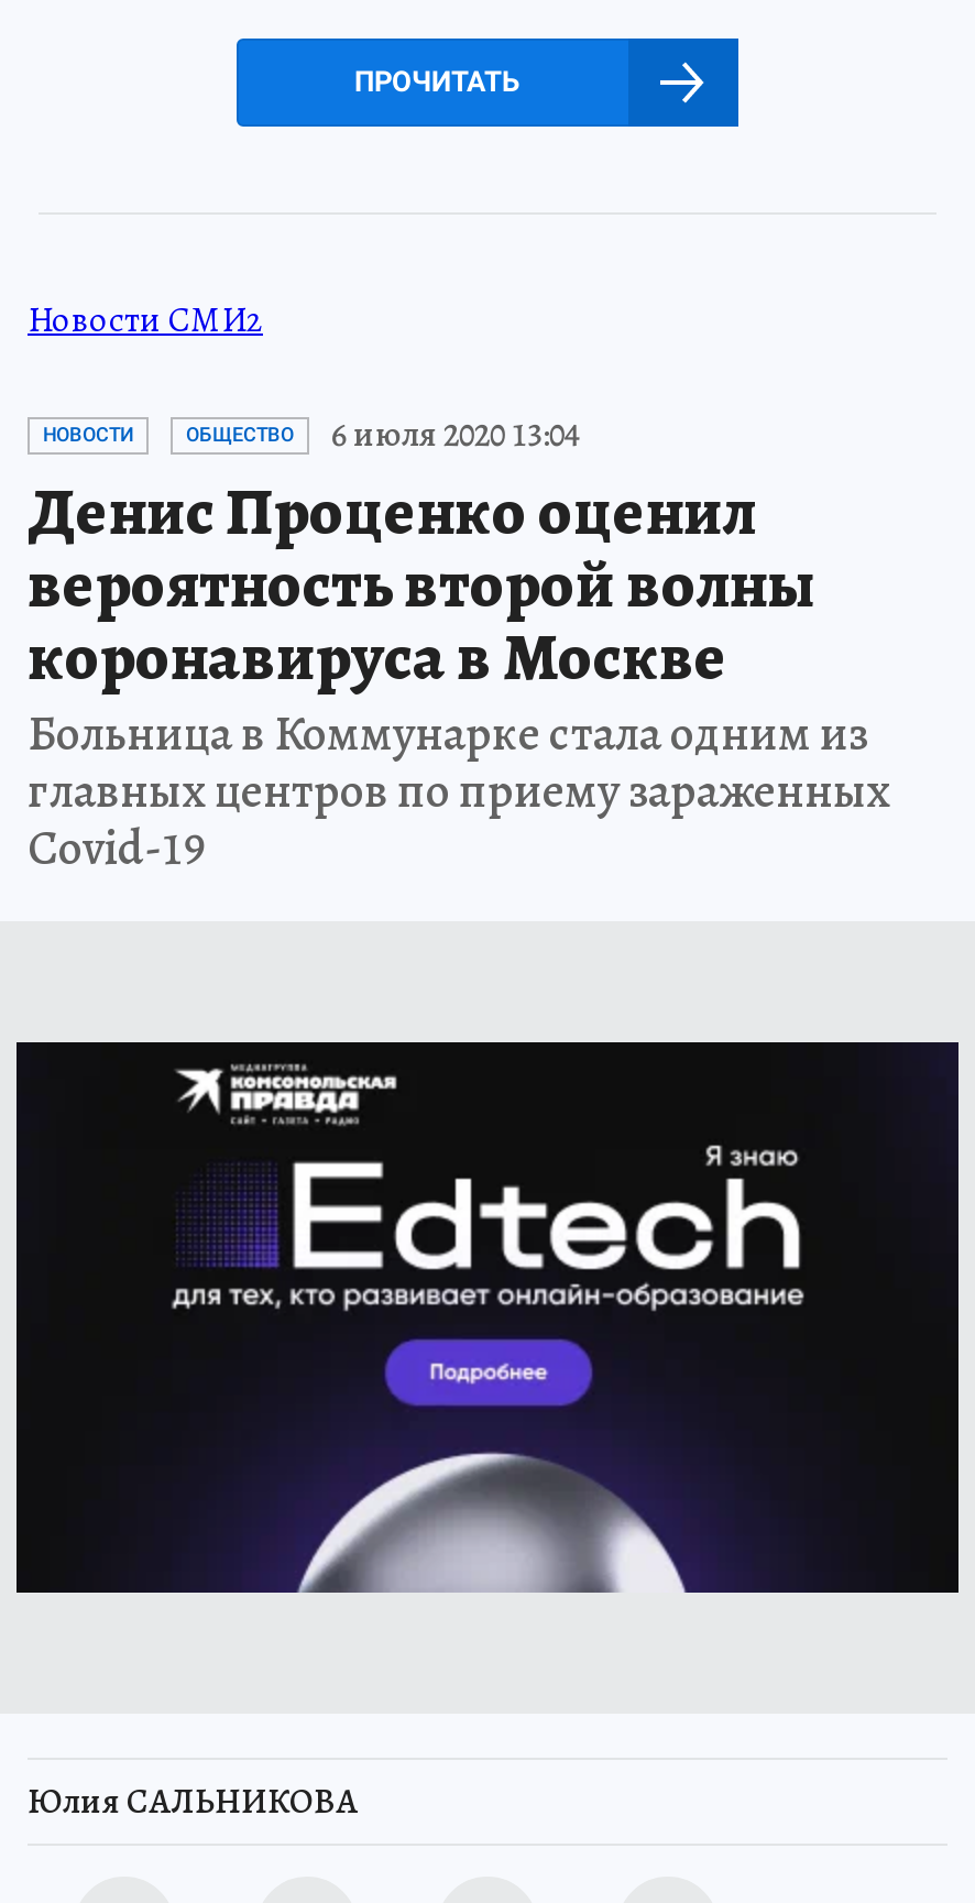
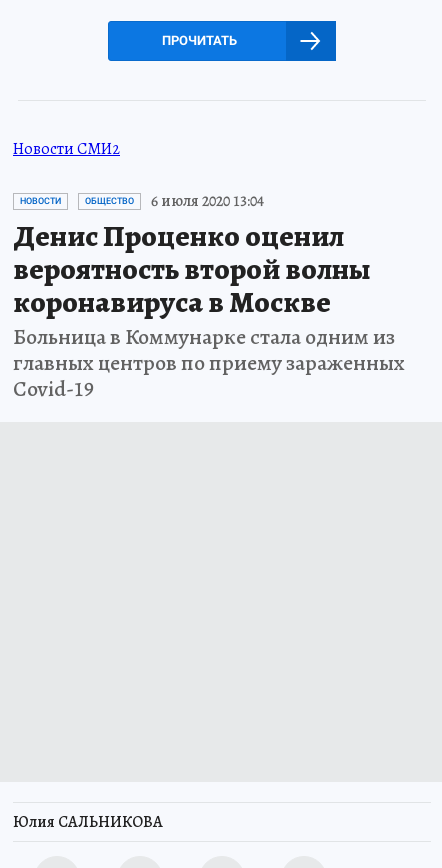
[14,1040,961,1595] [image] -> none

